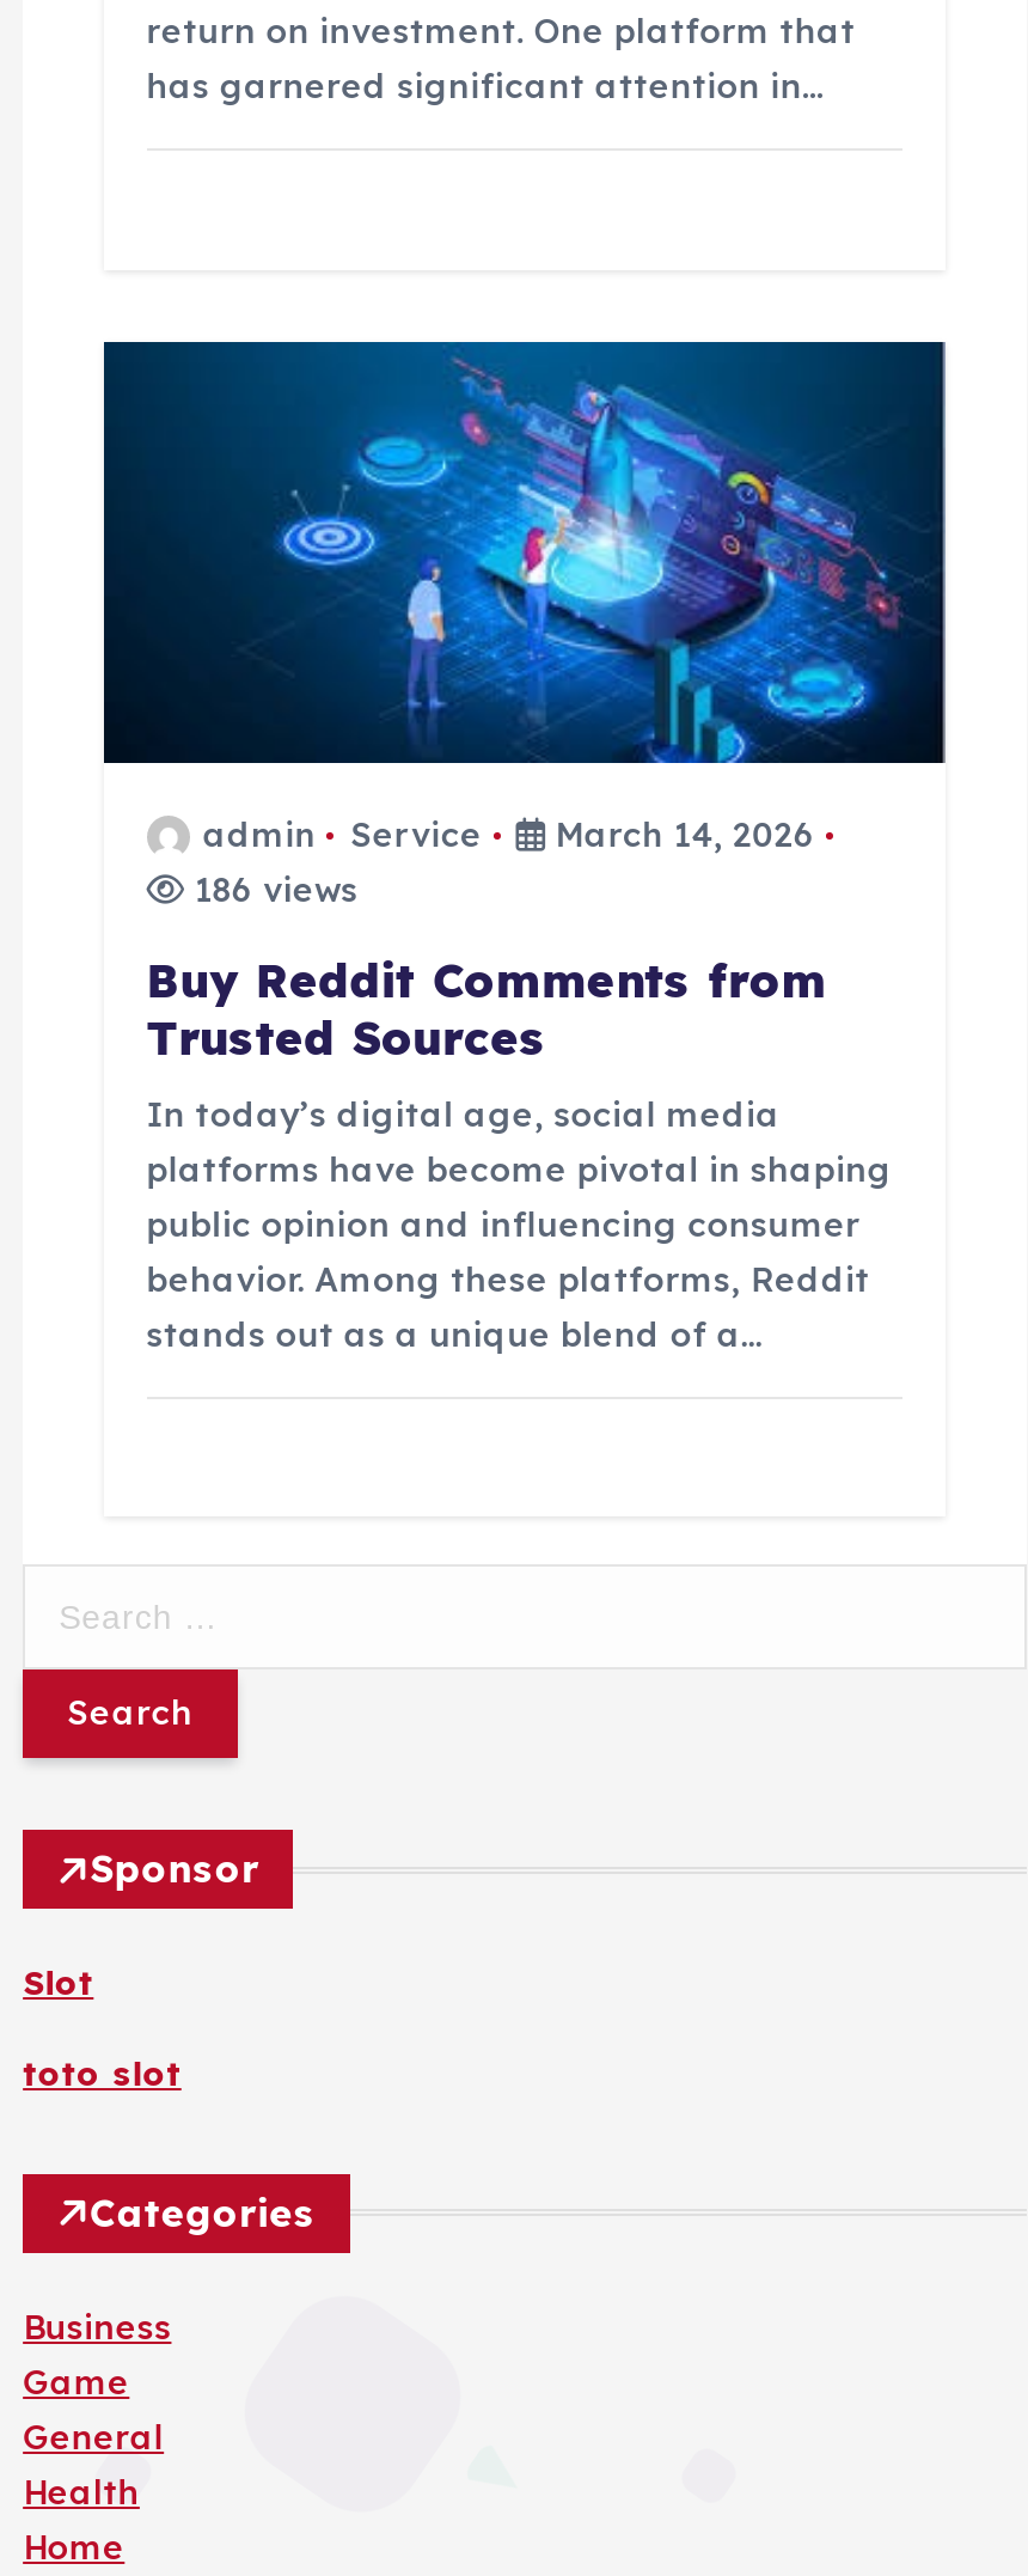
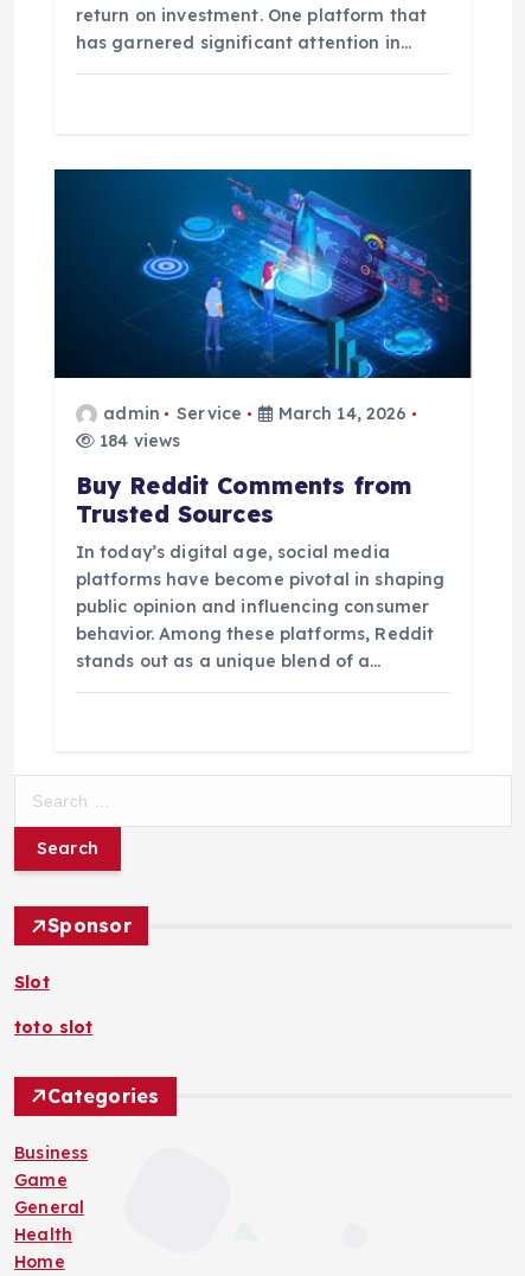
[185,868,358,911] 186 views -> [95,430,180,451] 184 views

